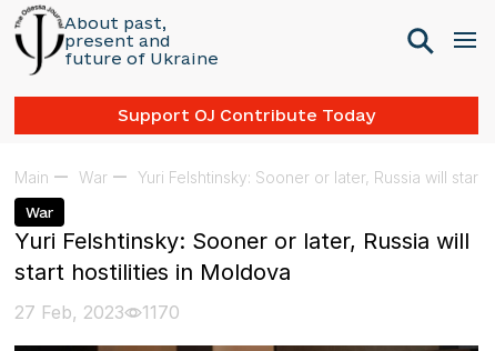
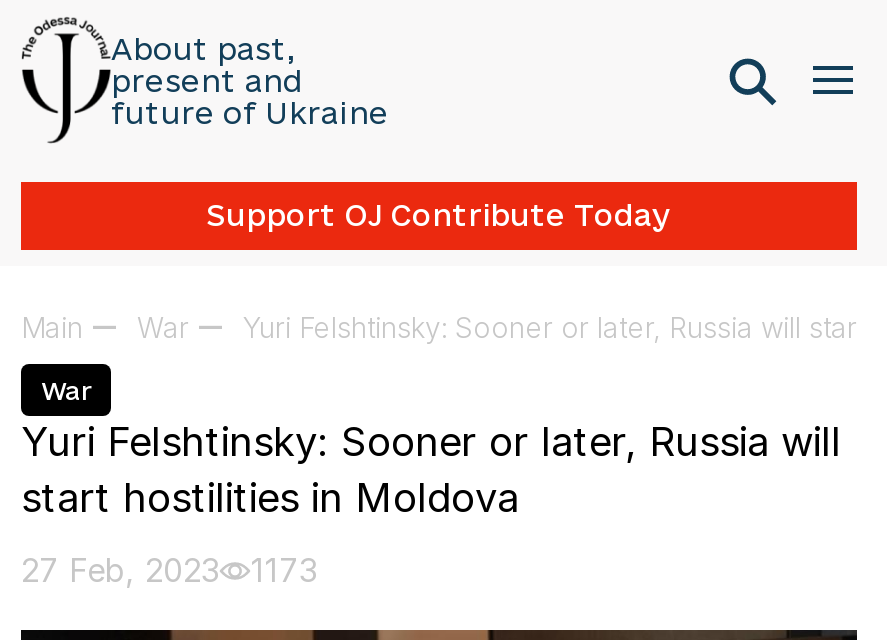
[14,301,180,323] 27 Feb, 2023 1170 -> [21,549,317,589] 27 Feb, 2023 1173

